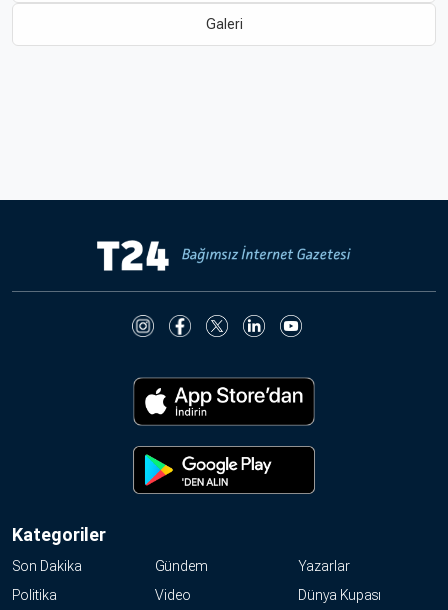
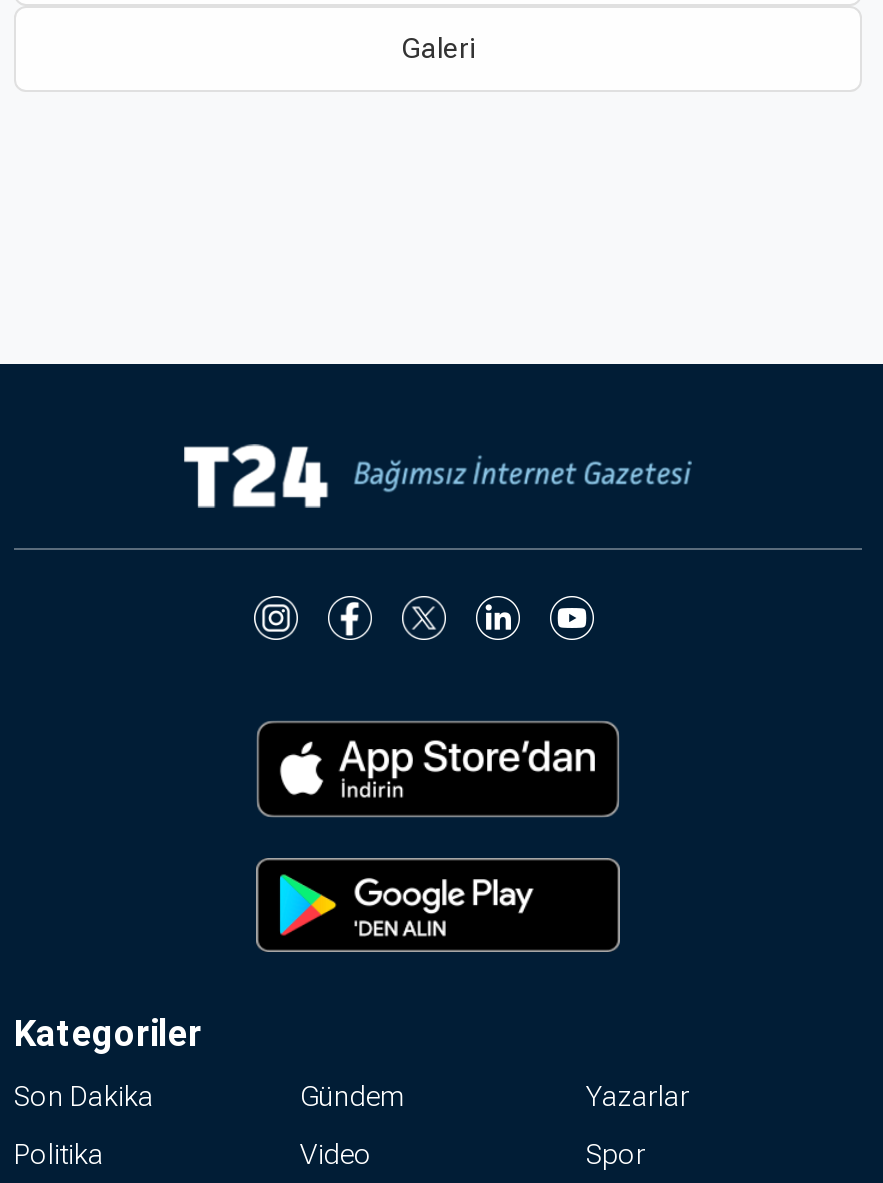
[298,587,381,603] Dünya Kupası -> [586,1139,646,1171] Spor

